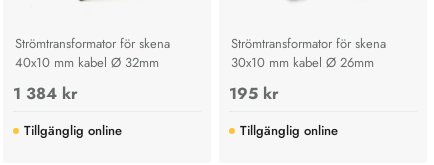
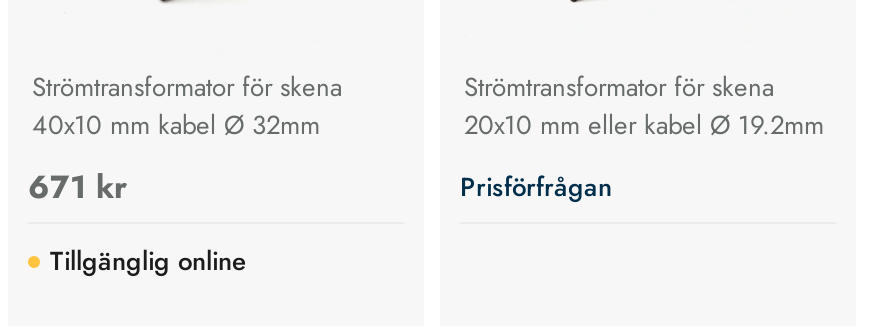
[229,53,374,105] 30x10 mm kabel Ø 26mm | 195 kr -> [464,106,824,144] 20x10 mm eller kabel Ø 19.2mm
[13,82,78,105] 1 384 kr -> [28,164,128,210] 671 kr
[240,121,338,140] Tillgänglig online -> [460,168,612,206] Prisförfrågan

